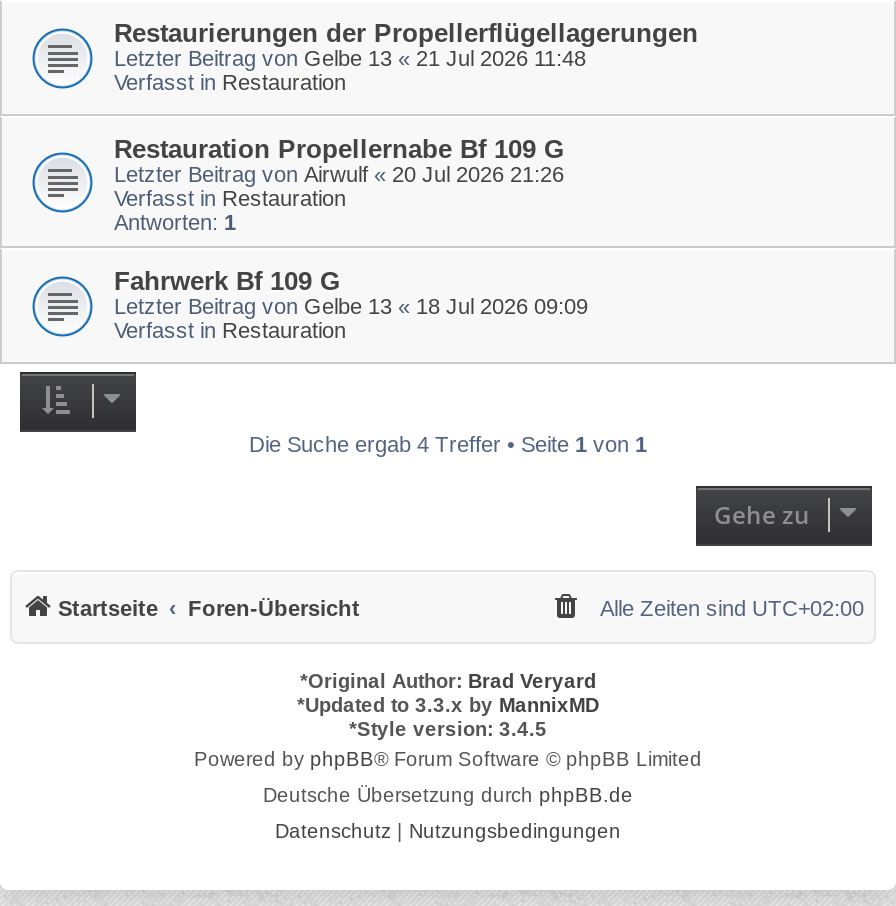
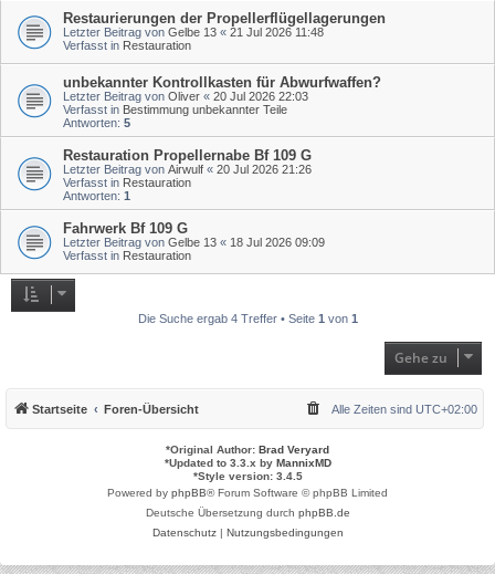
none -> [63,74,381,129] unbekannter Kontrollkasten für Abwurfwaffen? | Letzter Beitrag von Oliver «20 Jul 2026 22:03 | Verfasst in Bestimmung unbekannter Teile | Antworten: 5

